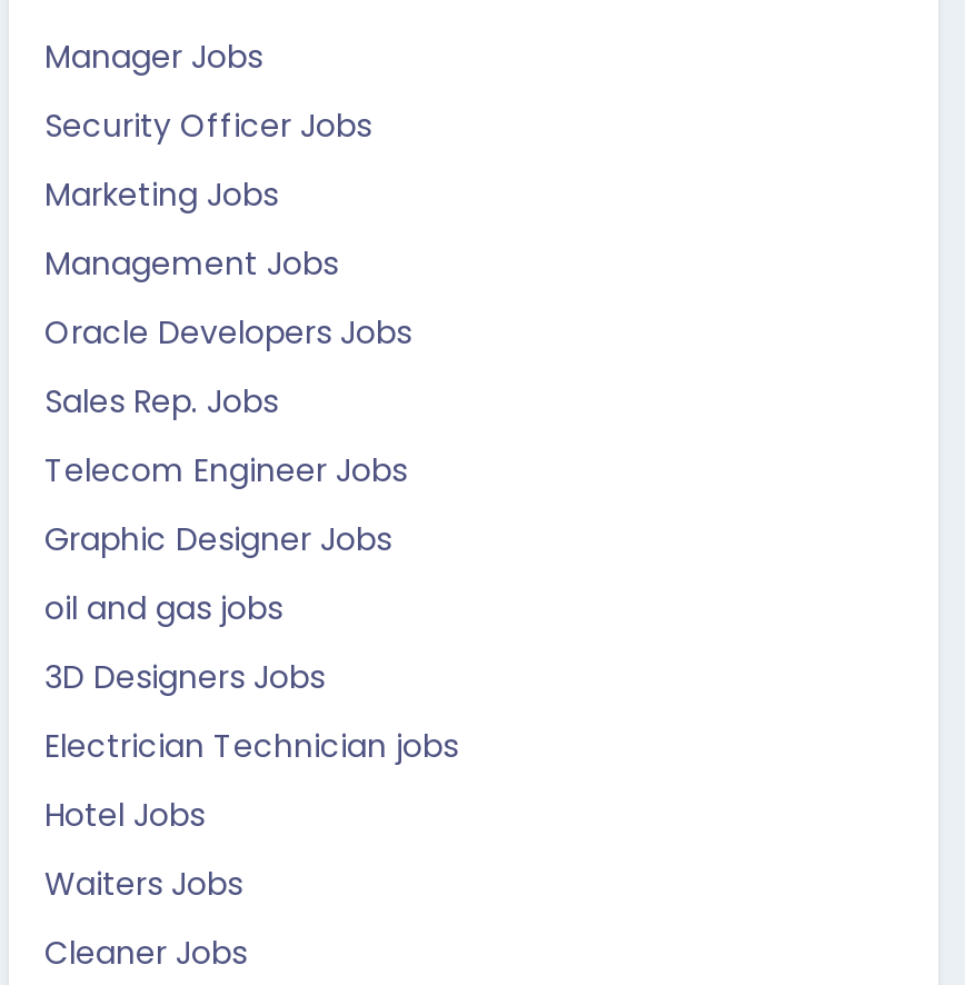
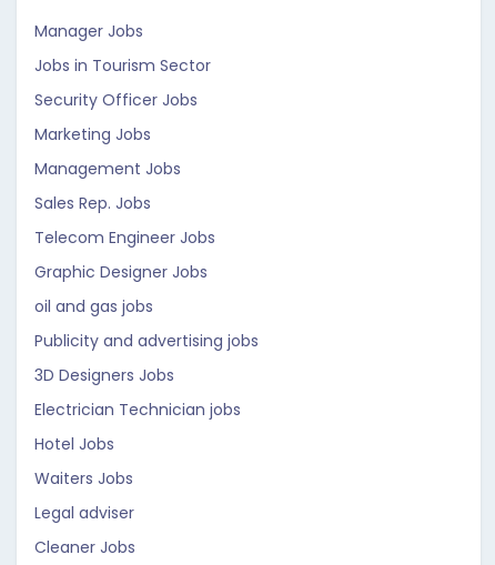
none -> [34,54,211,77] Jobs in Tourism Sector
[44,310,411,355] Oracle Developers Jobs -> none
none -> [34,330,259,352] Publicity and advertising jobs
none -> [34,502,134,524] Legal adviser

